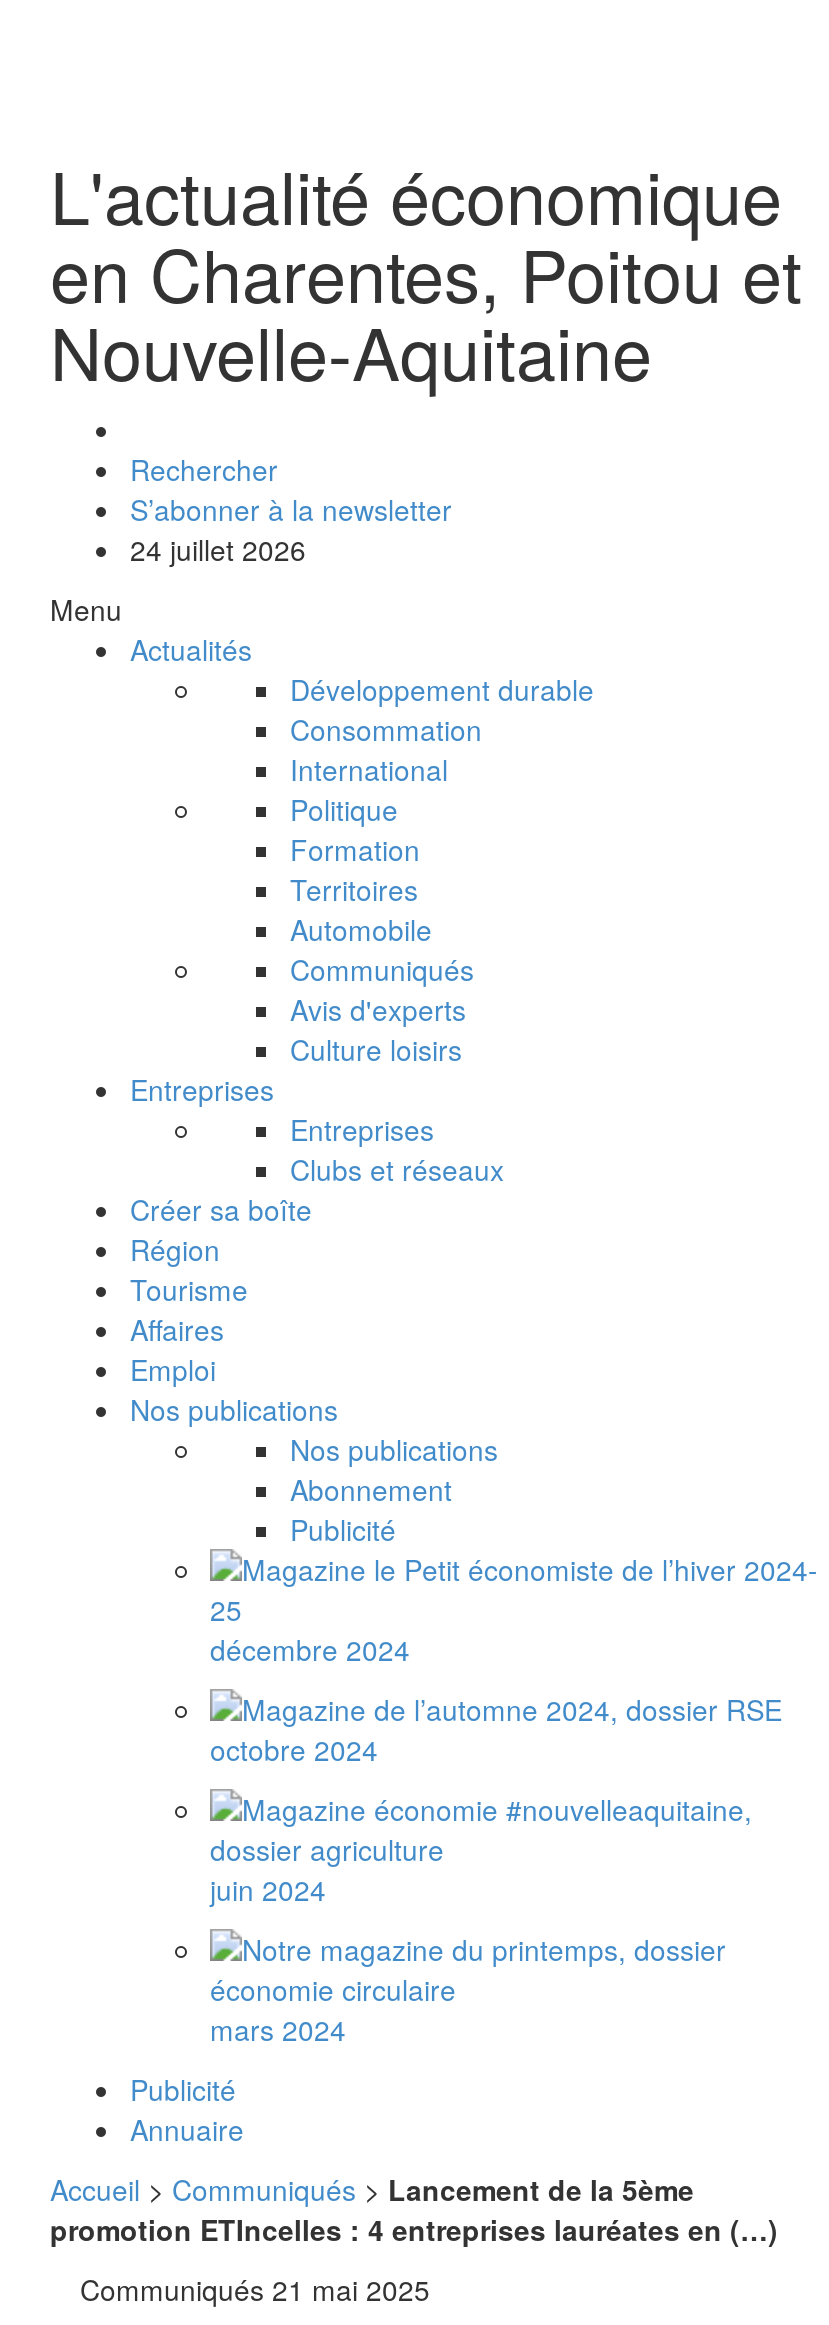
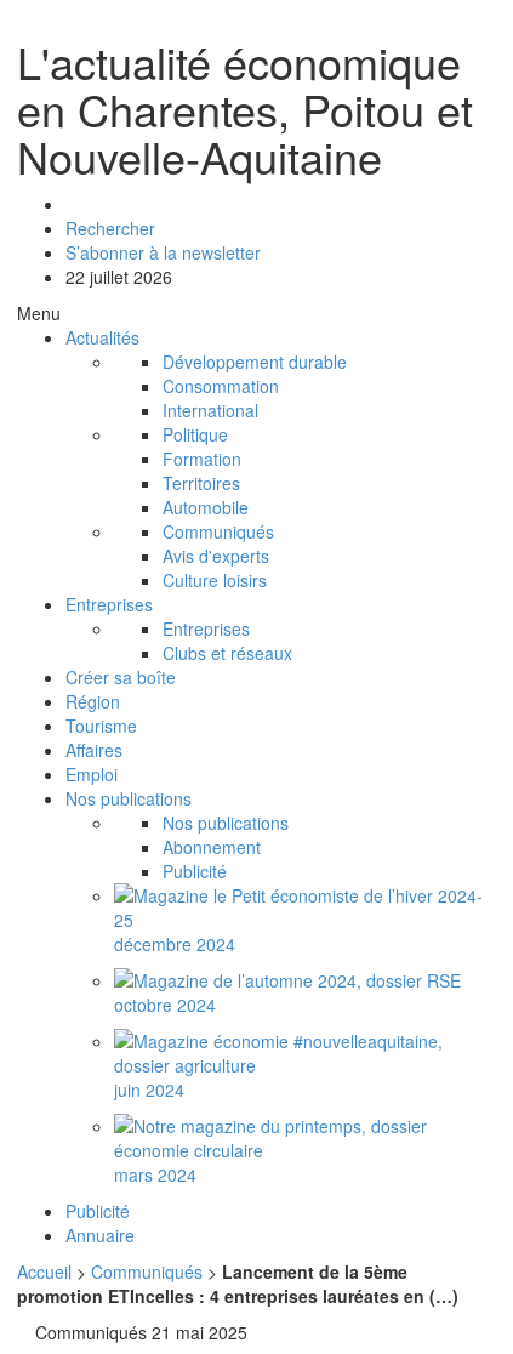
[130,529,306,569] 24 juillet 2026 -> [65,264,172,289] 22 juillet 2026

